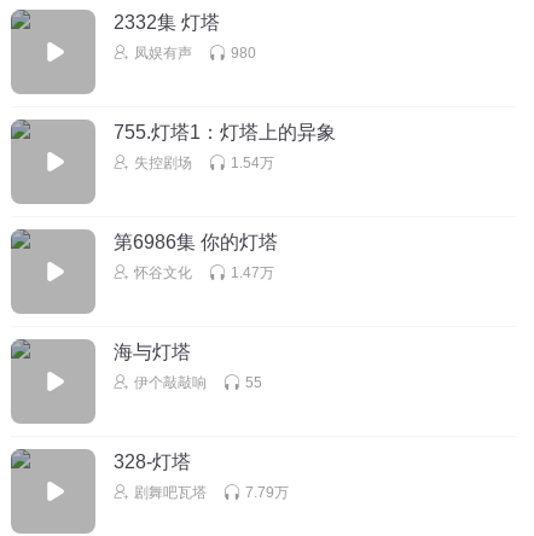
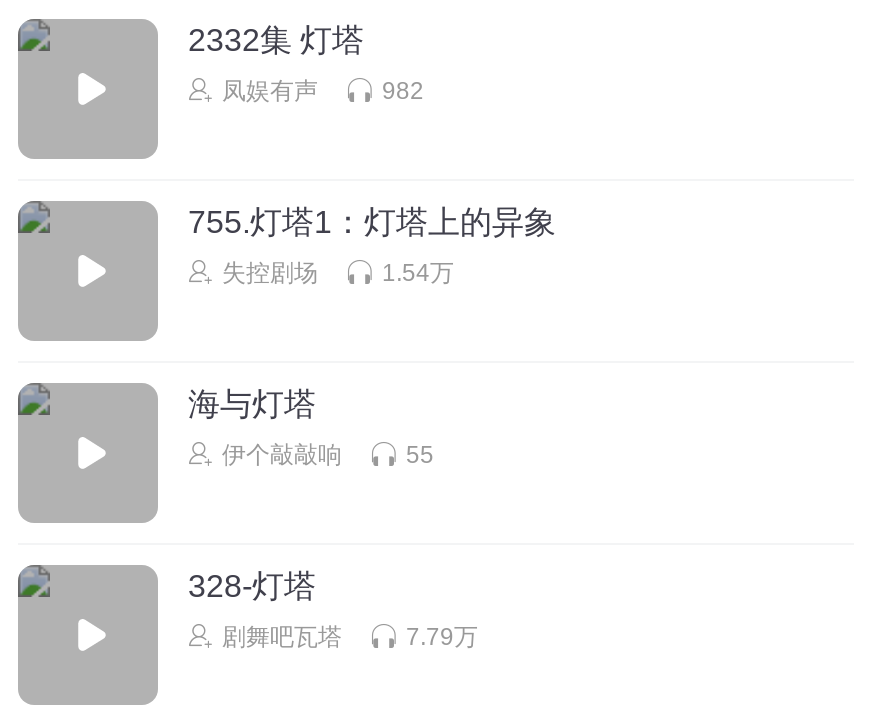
[231,44,256,61] 980 -> [382,76,424,104] 982
[114,231,278,281] 第6986集 你的灯塔 | 怀谷文化 | 1.47万 -> none

